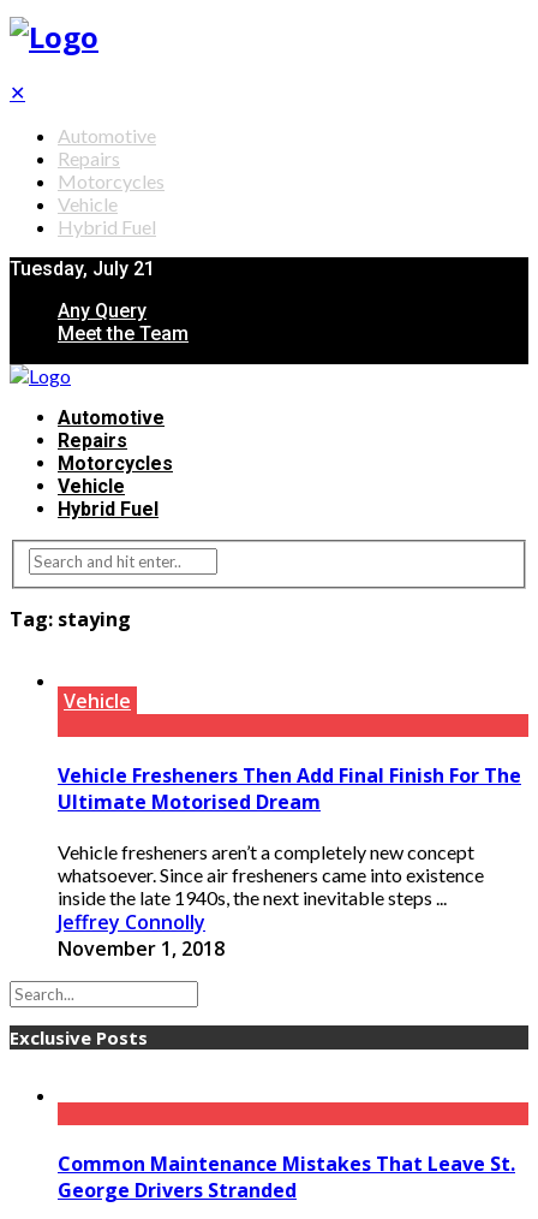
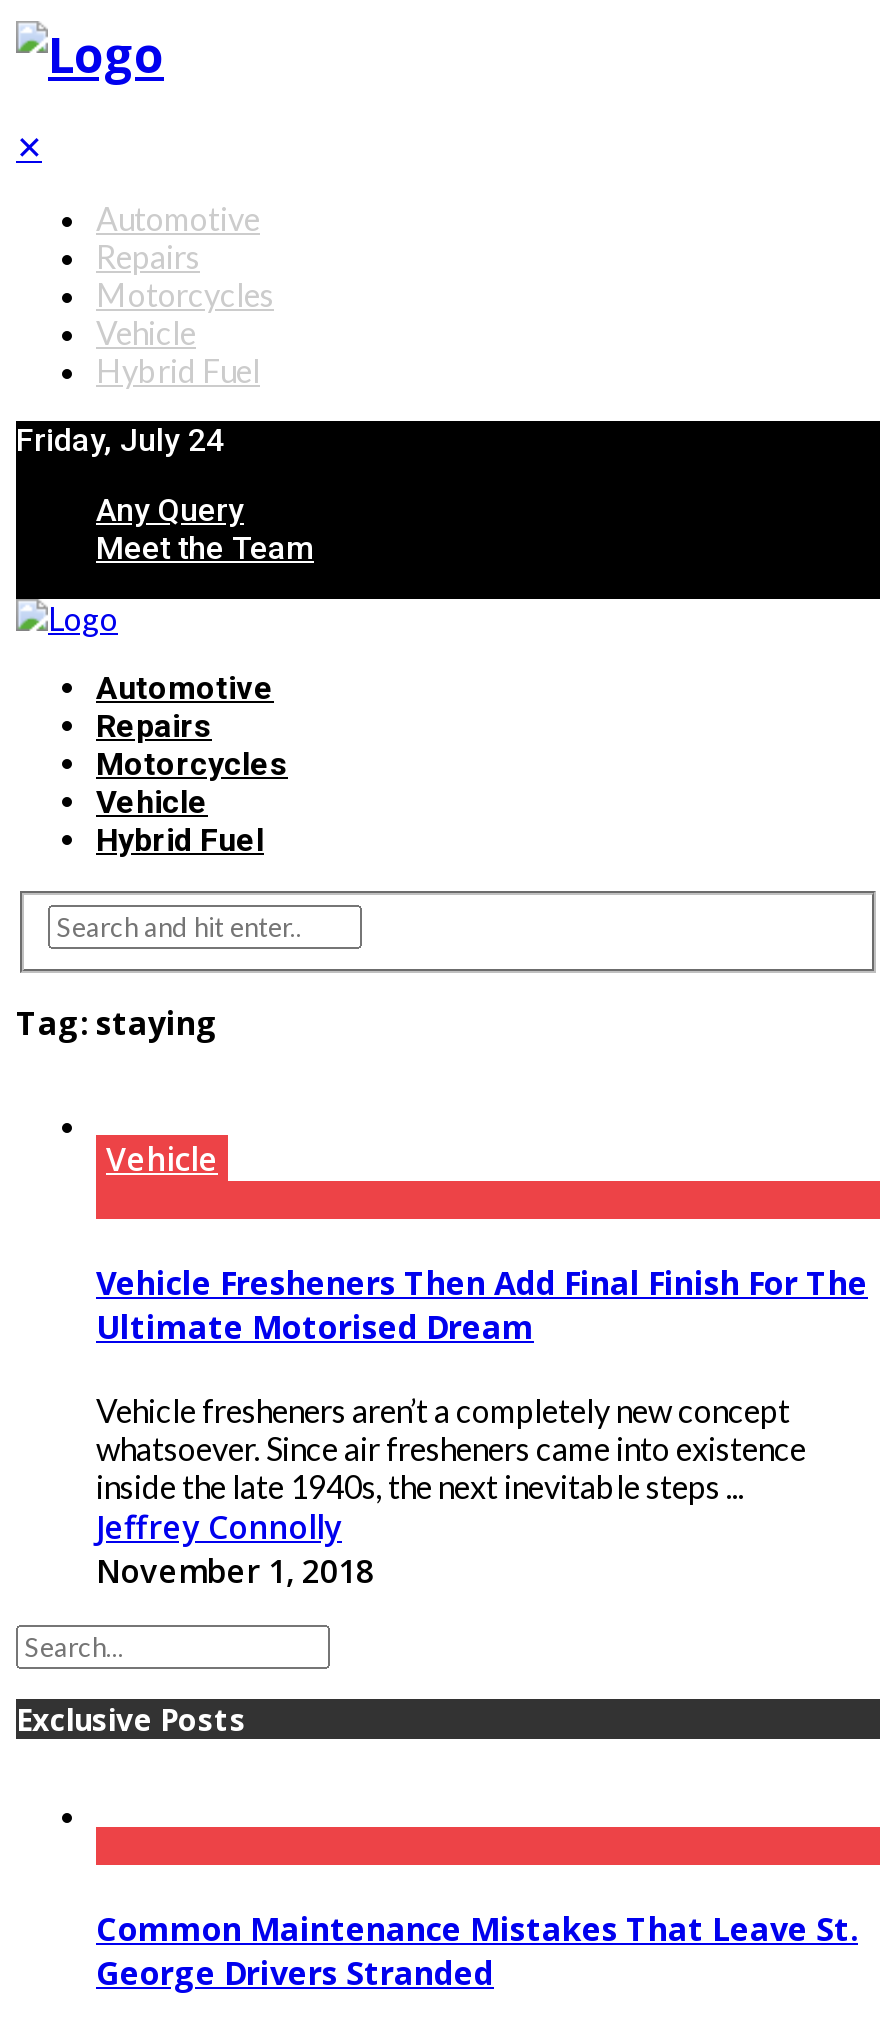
[10,257,155,280] Tuesday, July 21 -> [16,421,224,459] Friday, July 24

